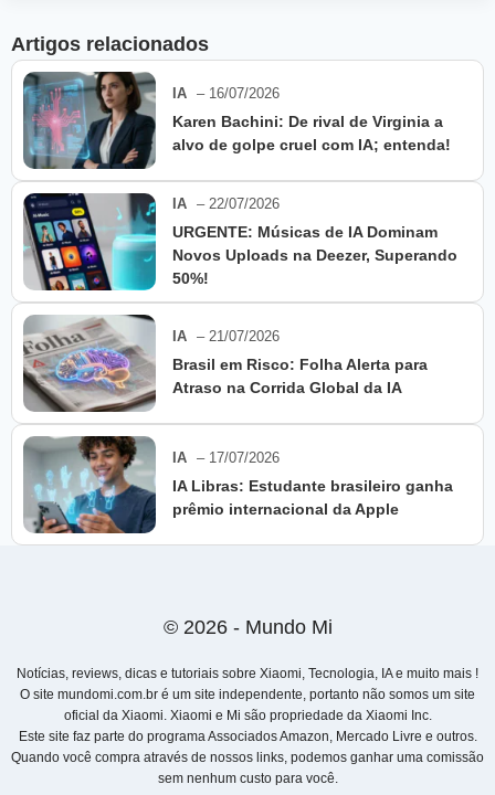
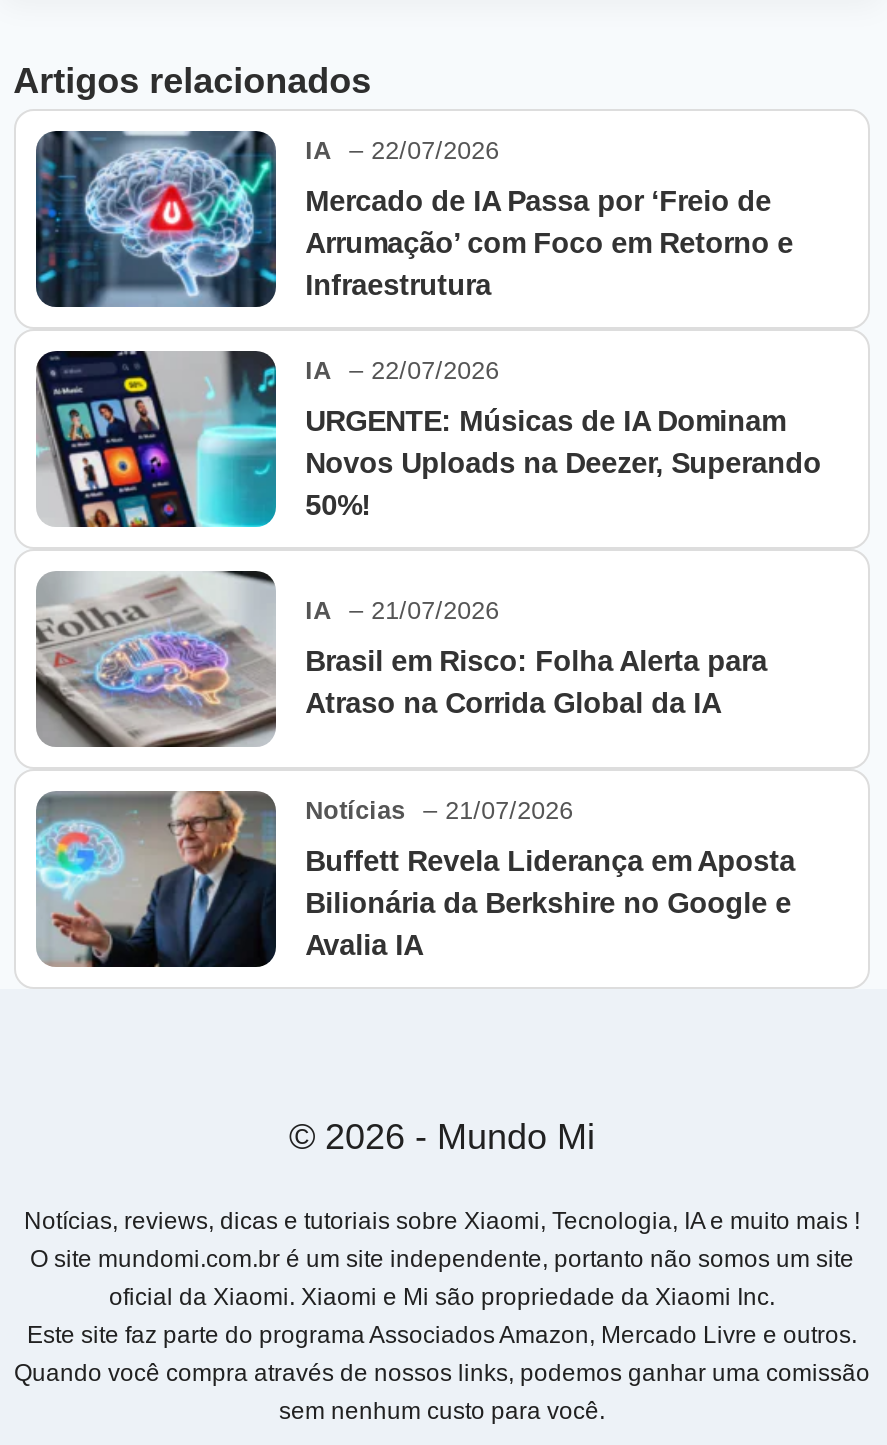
[22,71,279,170] [image] | IA – 16/07/2026 -> [34,129,499,309] [image] | IA – 22/07/2026
[172,113,450,153] Karen Bachini: De rival de Virginia a | alvo de golpe cruel com IA; entenda! -> [305,184,793,300] Mercado de IA Passa por ‘Freio de | Arrumação’ com Foco em Retorno e | Infraestrutura
[23,435,279,534] [image] | IA | – 17/07/2026 -> [36,789,573,969] [image] | Notícias | – 21/07/2026
[172,477,453,518] IA Libras: Estudante brasileiro ganha | prêmio internacional da Apple -> [305,844,795,960] Buffett Revela Liderança em Aposta | Bilionária da Berkshire no Google e | Avalia IA

